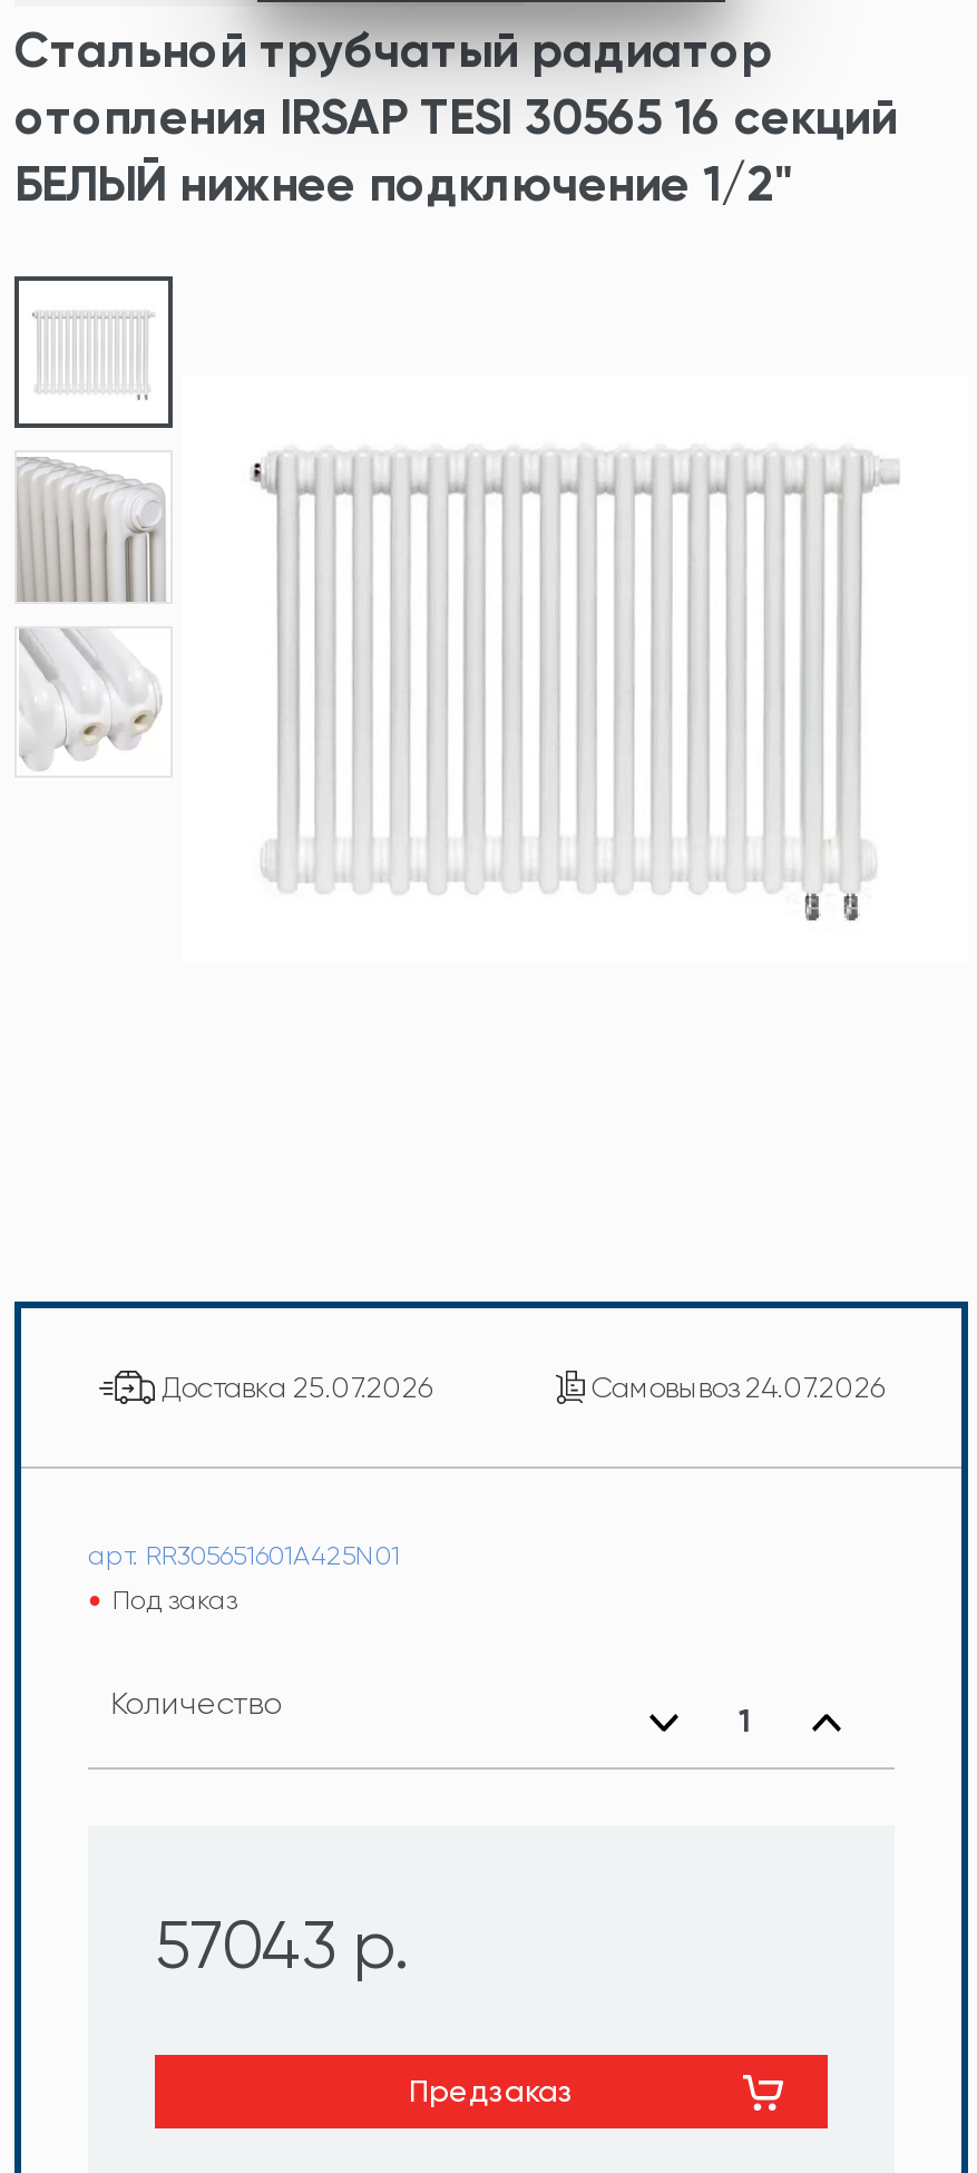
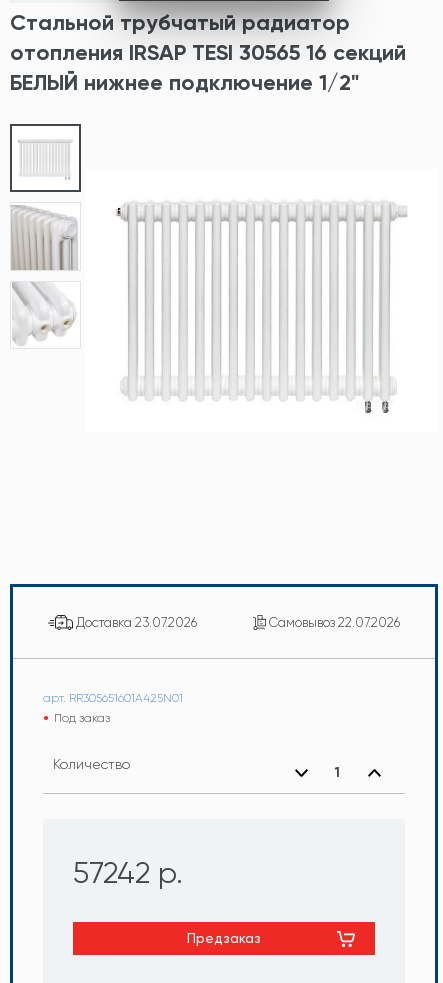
[155,1371,431,1404] Доставка 25.07.2026 -> [73,615,197,630] Доставка 23.07.2026
[585,1371,883,1404] Самовывоз 24.07.2026 -> [266,615,400,630] Самовывоз 22.07.2026
[155,1906,409,1984] 57043 р. -> [73,855,183,890] 57242 р.

